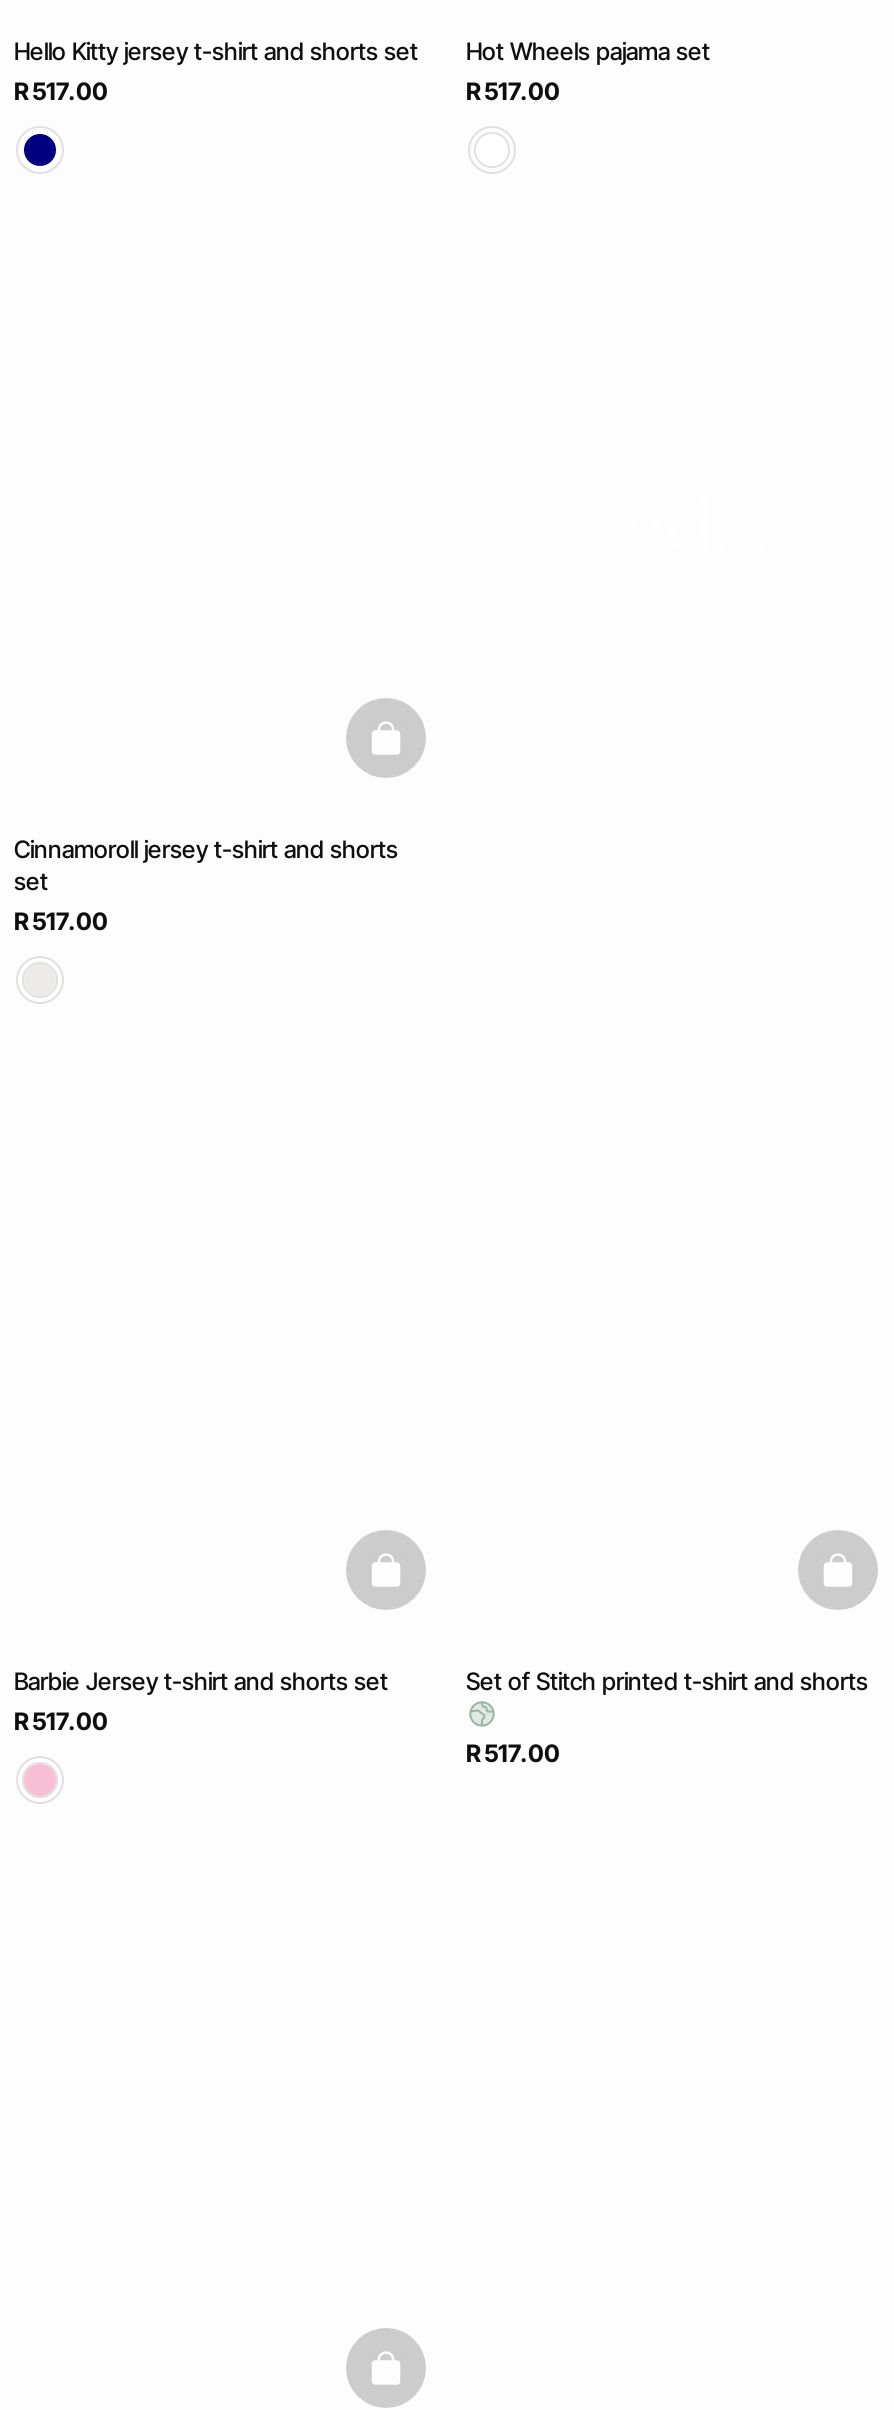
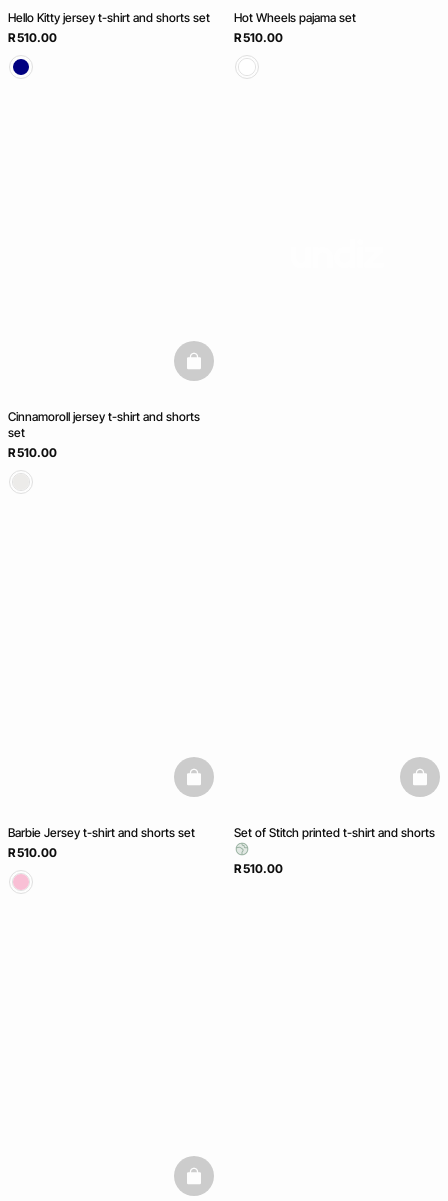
[14,75,108,105] R 517.00 -> [8,29,57,44] R 510.00
[466,75,560,105] R 517.00 -> [234,29,283,44] R 510.00
[14,906,108,936] R 517.00 -> [8,445,57,460] R 510.00
[14,1705,108,1735] R 517.00 -> [8,844,57,859] R 510.00
[466,1737,560,1767] R 517.00 -> [234,860,283,875] R 510.00

